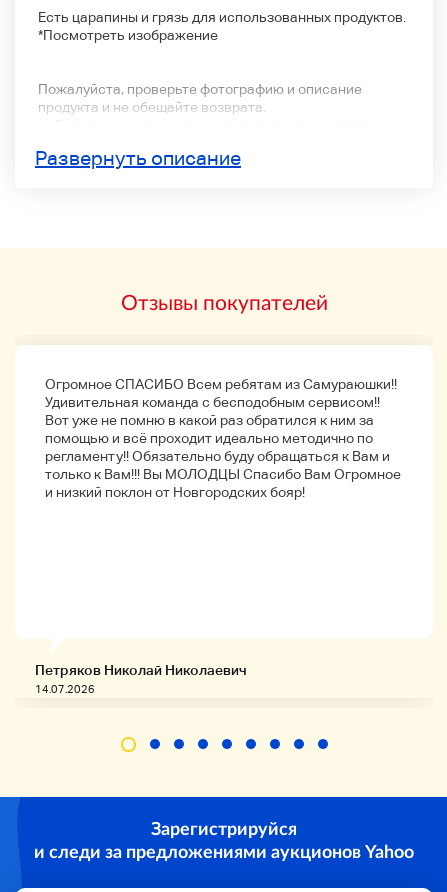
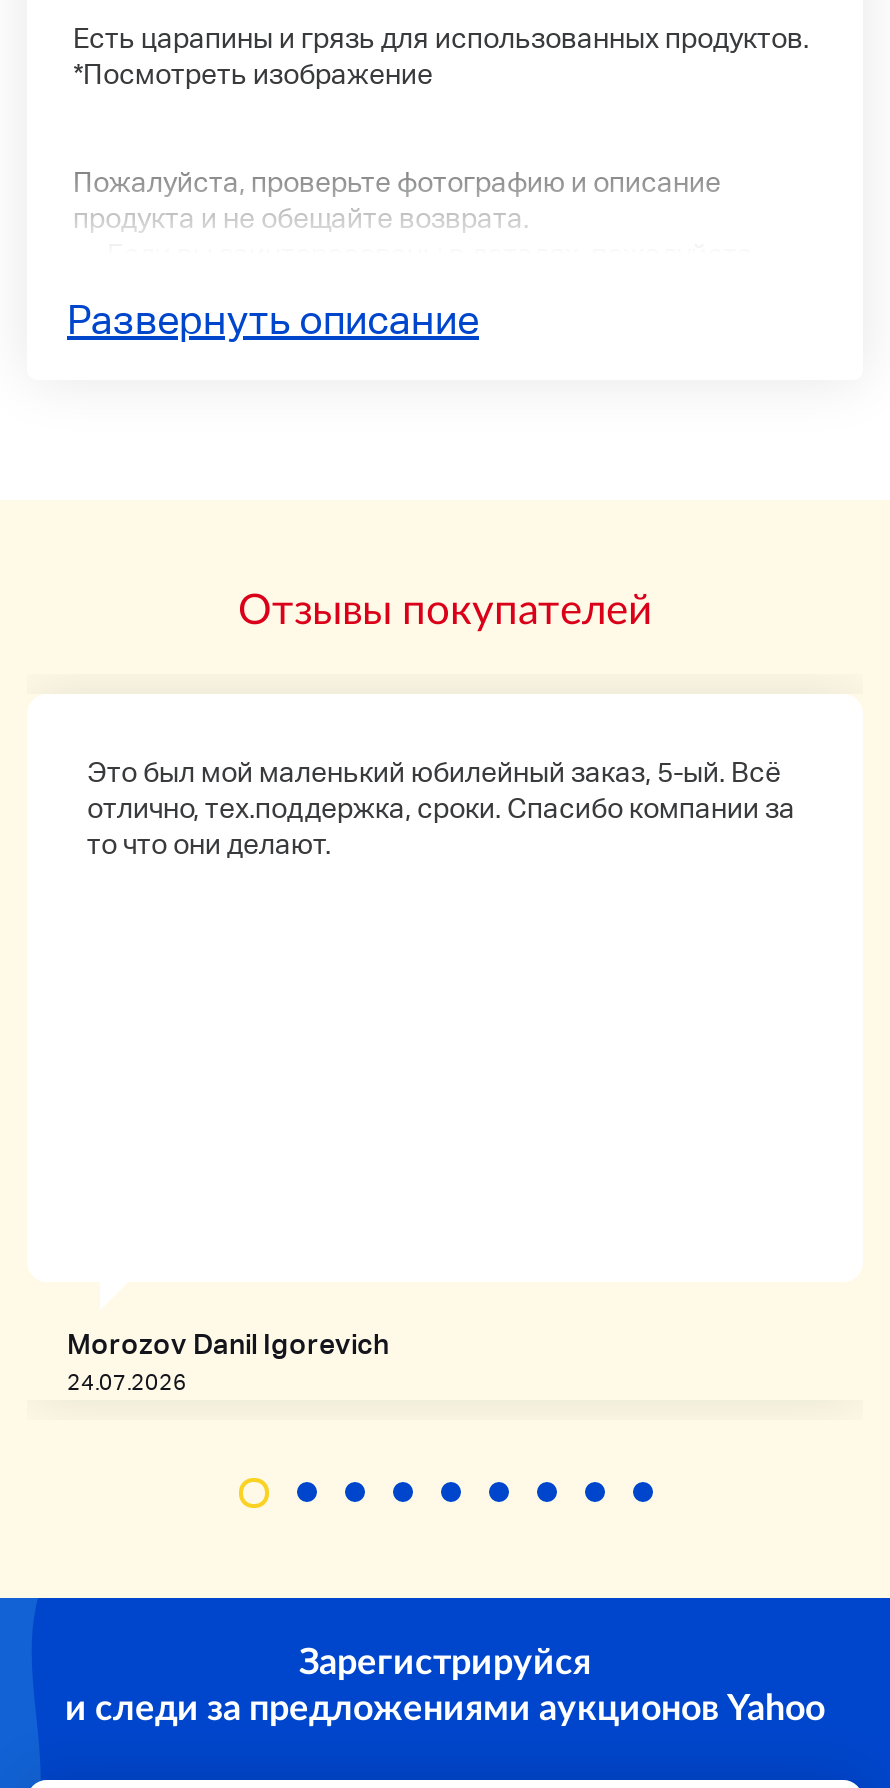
[45,376,401,500] Огромное СПАСИБО Всем ребятам из Самураюшки!! | Удивительная команда с бесподобным сервисом!! | Вот уже не помню в какой раз обратился к ним за | помощью и всё проходит идеально методично по | регламенту!! Обязательно буду обращаться к Вам и | только к Вам!!! Вы МОЛОДЦЫ Спасибо Вам Огромное | и низкий поклон от Новгородских бояр! -> [87,756,795,860] Это был мой маленький юбилейный заказ, 5-ый. Всё | отлично, тех.поддержка, сроки. Спасибо компании за | то что они делают.
[35,662,247,695] Петряков Николай Николаевич | 14.07.2026 -> [67,1328,389,1394] Morozov Danil Igorevich | 24.07.2026

